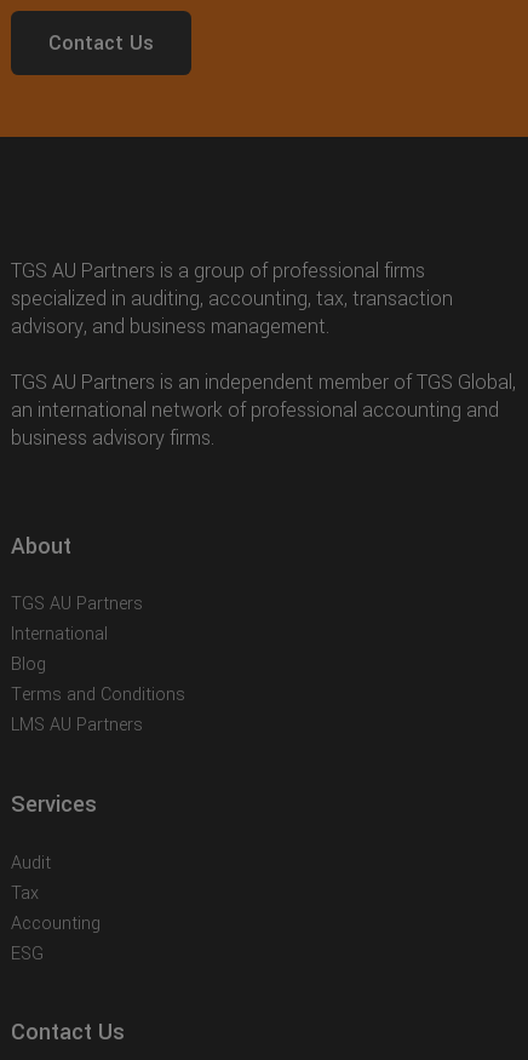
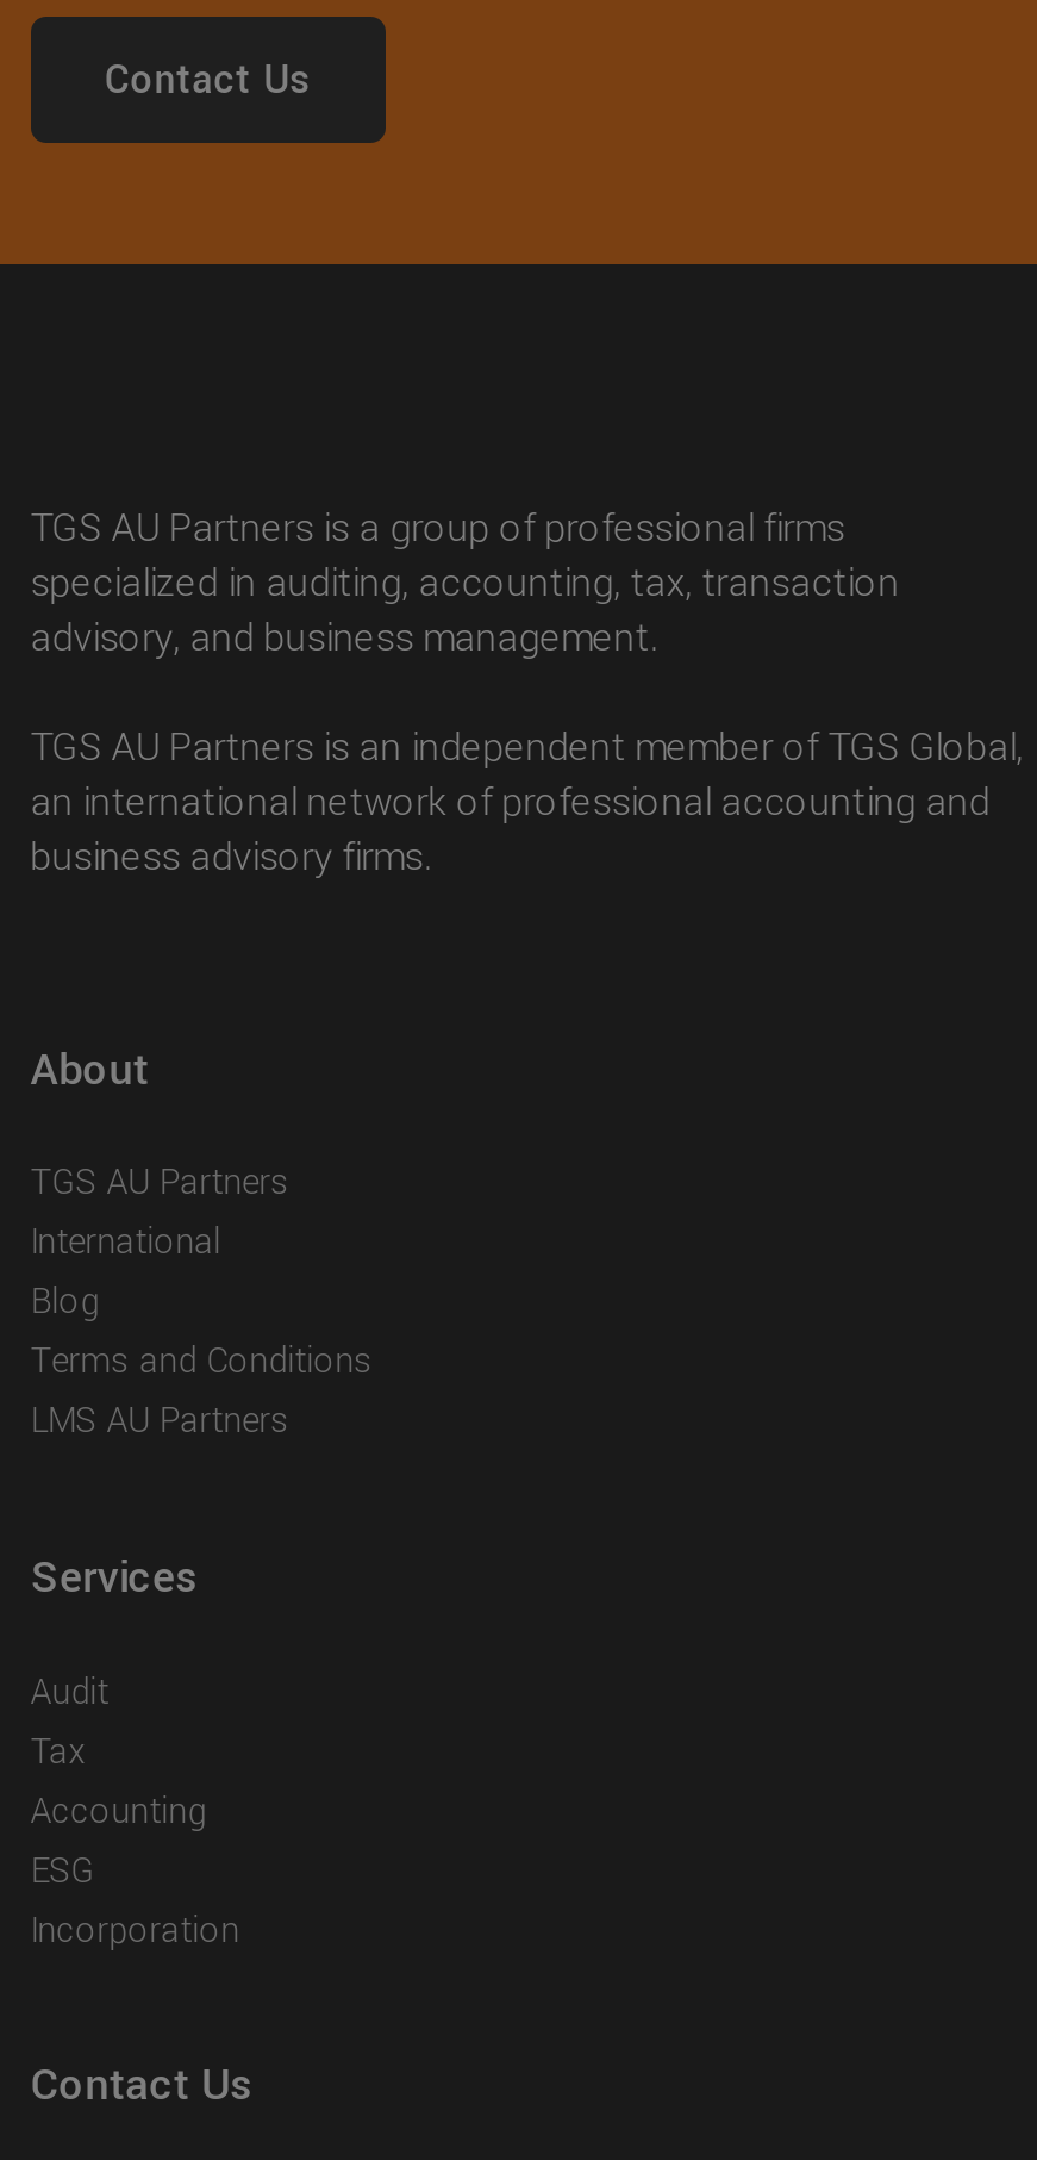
none -> [30,1905,240,1955] Incorporation

